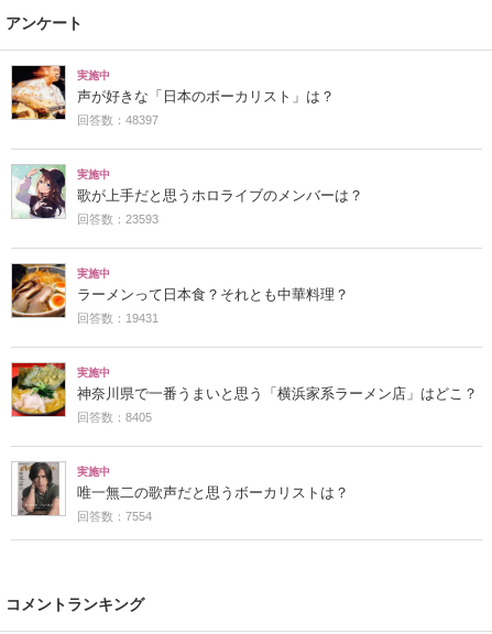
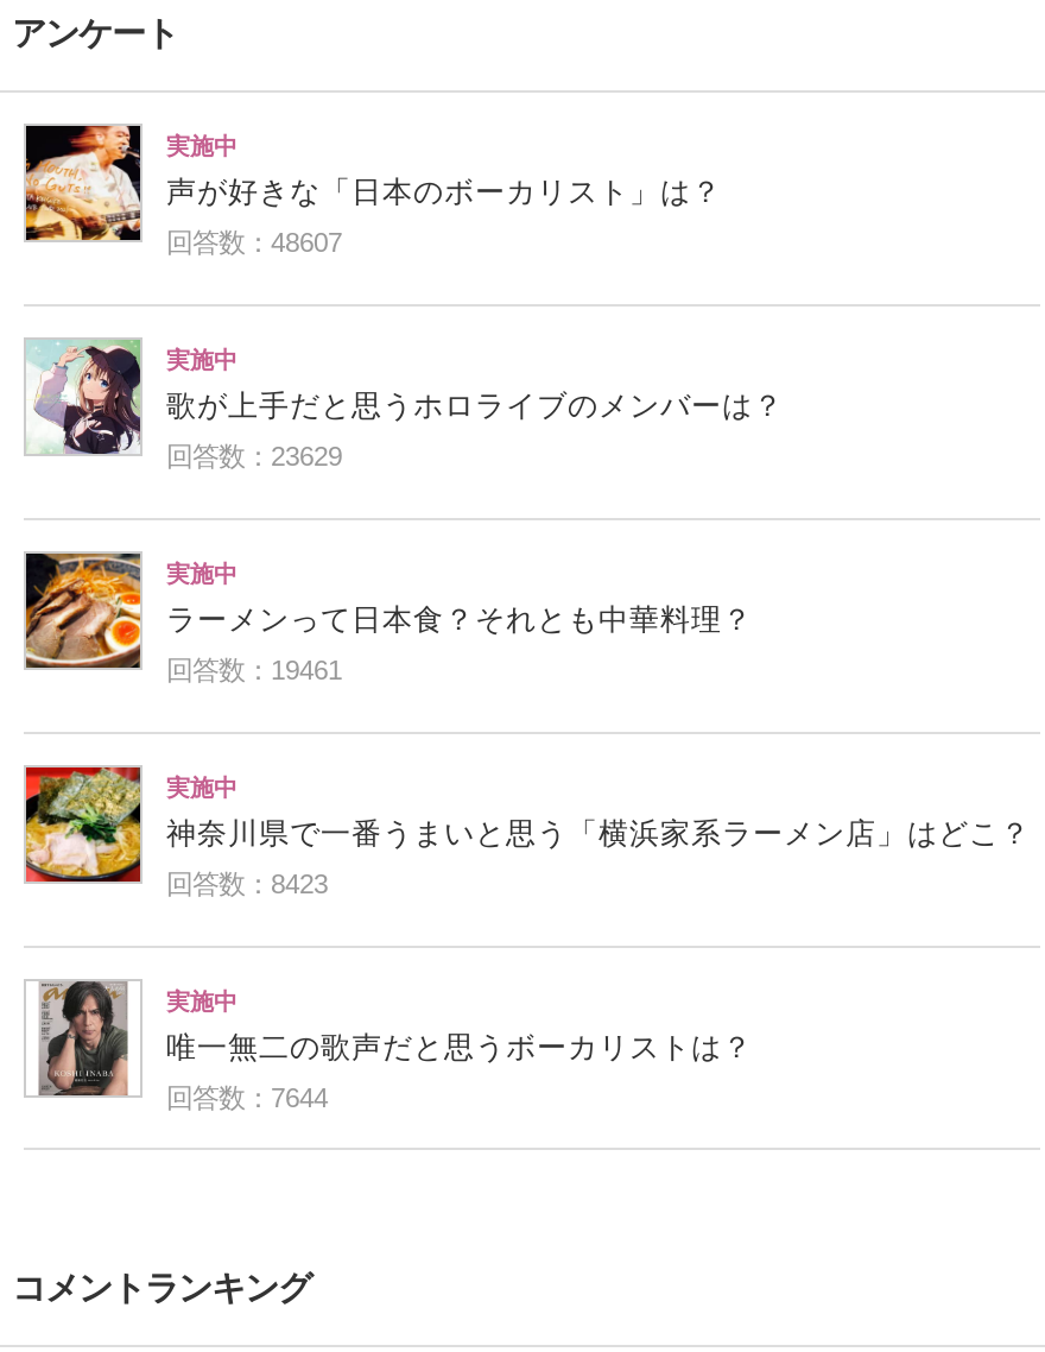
[77,113,158,126] 回答数：48397 -> [166,228,342,256] 回答数：48607
[77,212,158,226] 回答数：23593 -> [166,442,342,470] 回答数：23629
[77,311,158,325] 回答数：19431 -> [166,656,342,684] 回答数：19461
[77,410,152,424] 回答数：8405 -> [166,869,328,898] 回答数：8423
[77,510,152,523] 回答数：7554 -> [166,1083,328,1112] 回答数：7644

